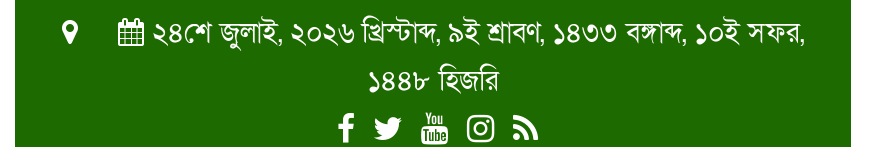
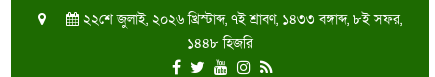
[144,14,804,52] ২৪শে জুলাই, ২০২৬ খ্রিস্টাব্দ, ৯ই শ্রাবণ, ১৪৩৩ বঙ্গাব্দ, ১০ই সফর, -> [79,10,402,29] ২২শে জুলাই, ২০২৬ খ্রিস্টাব্দ, ৭ই শ্রাবণ, ১৪৩৩ বঙ্গাব্দ, ৮ই সফর,

